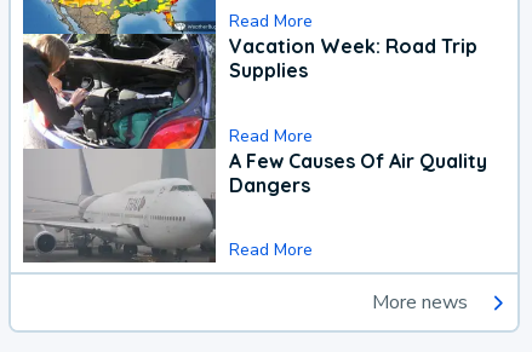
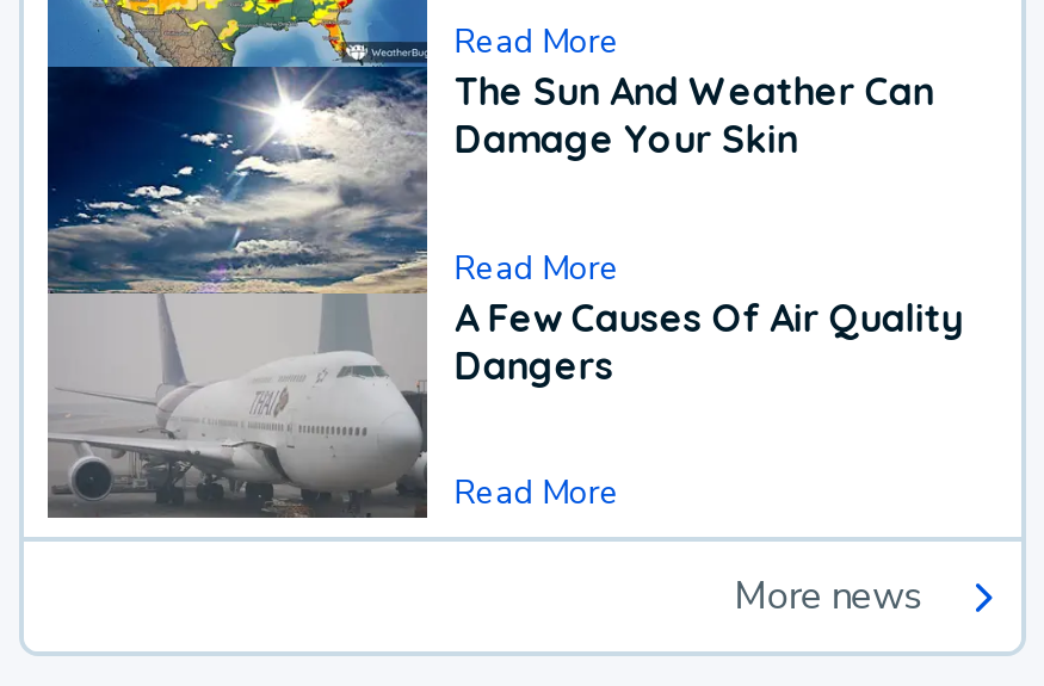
[22,33,478,150] [image] | Vacation Week: Road Trip | Supplies -> [45,43,934,296] [image] | The Sun And Weather Can | Damage Your Skin

